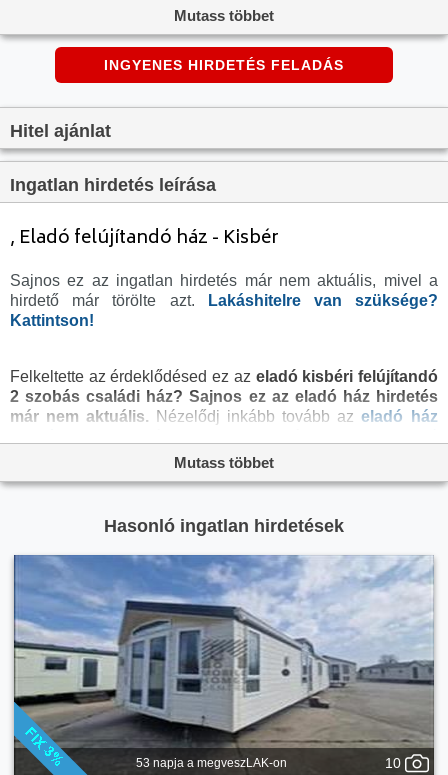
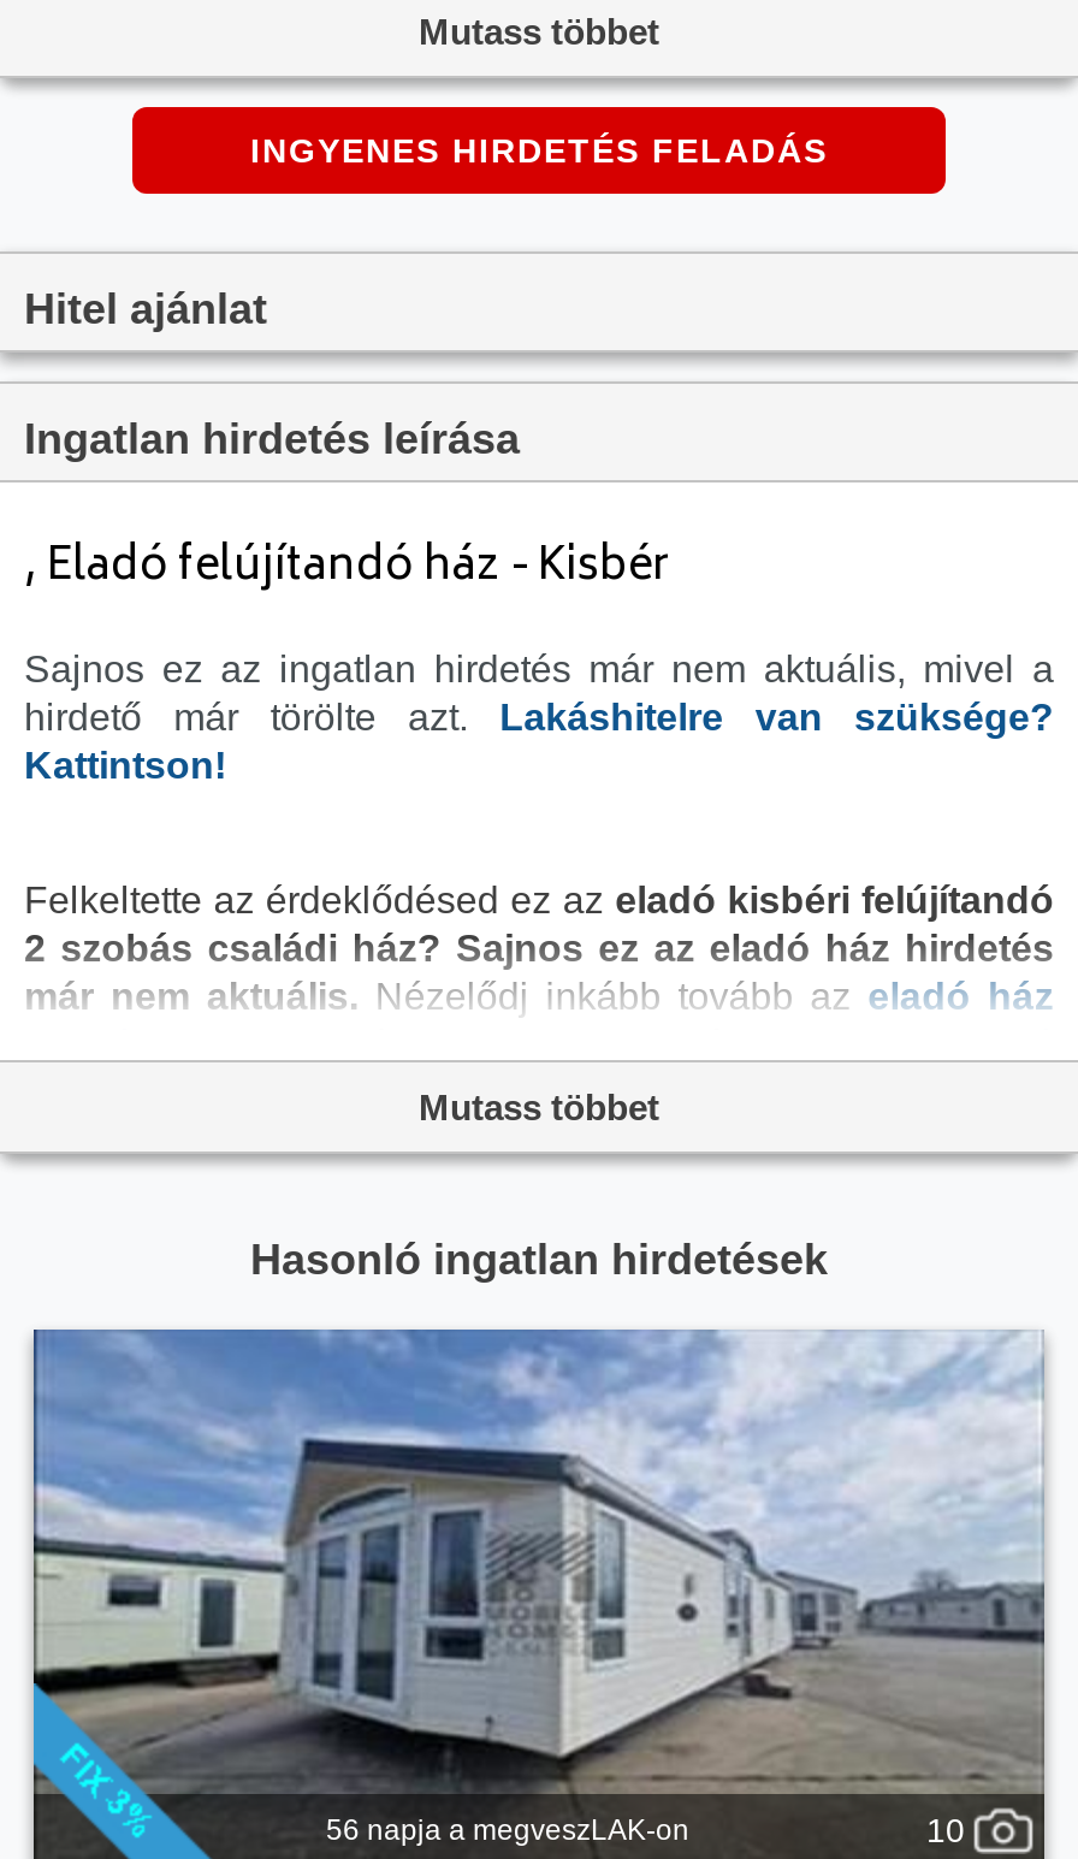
[135,756,286,770] 53 napja a megveszLAK-on -> [326,1814,689,1847] 56 napja a megveszLAK-on

